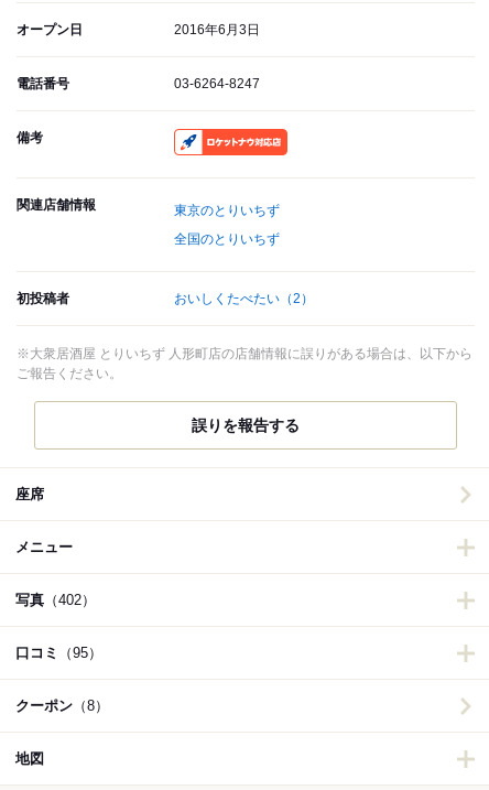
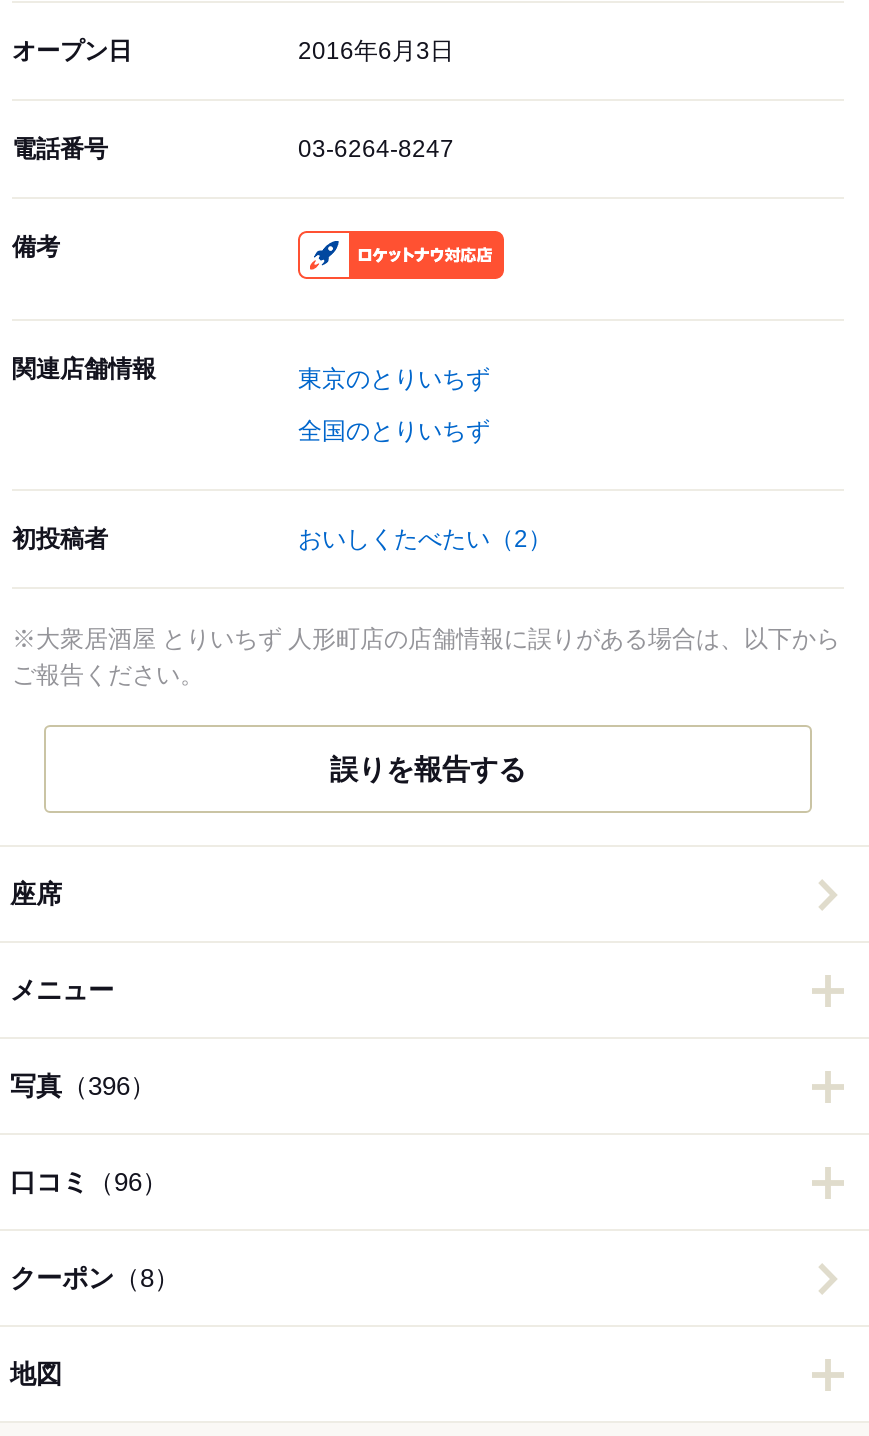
[15,592,96,608] 写真（402） -> [10,1071,156,1101] 写真（396）
[15,645,102,661] 口コミ（95） -> [10,1167,168,1197] 口コミ（96）

